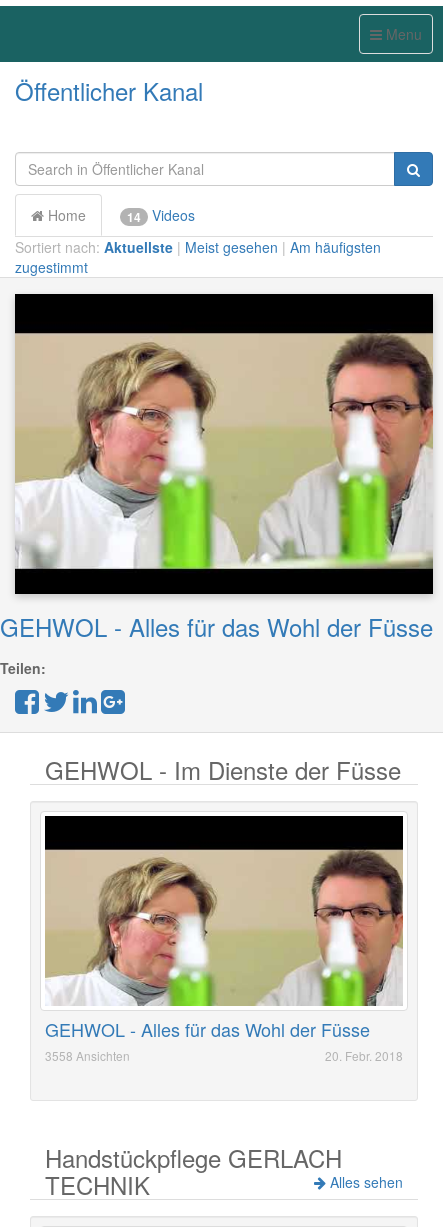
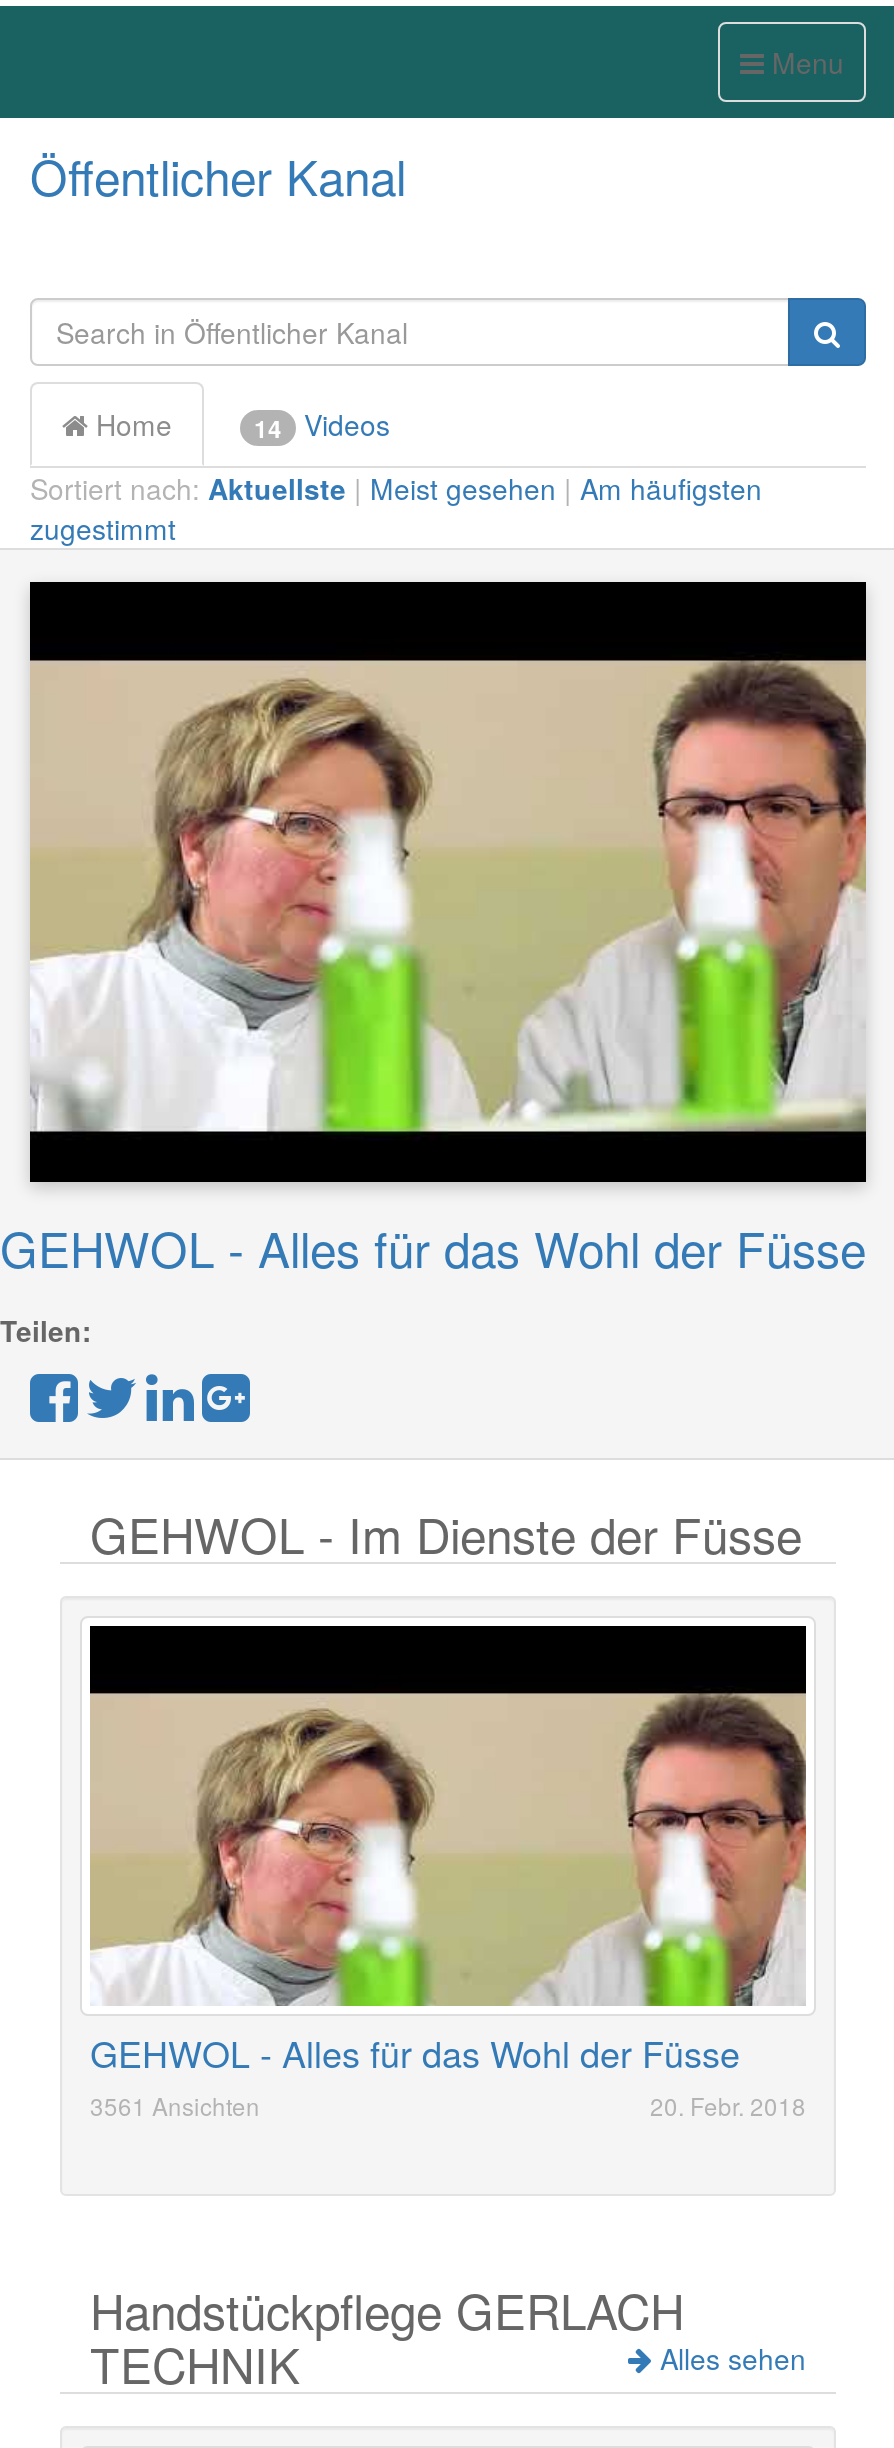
[45,1047,130,1064] 3558 Ansichten -> [90,2089,260,2123] 3561 Ansichten

